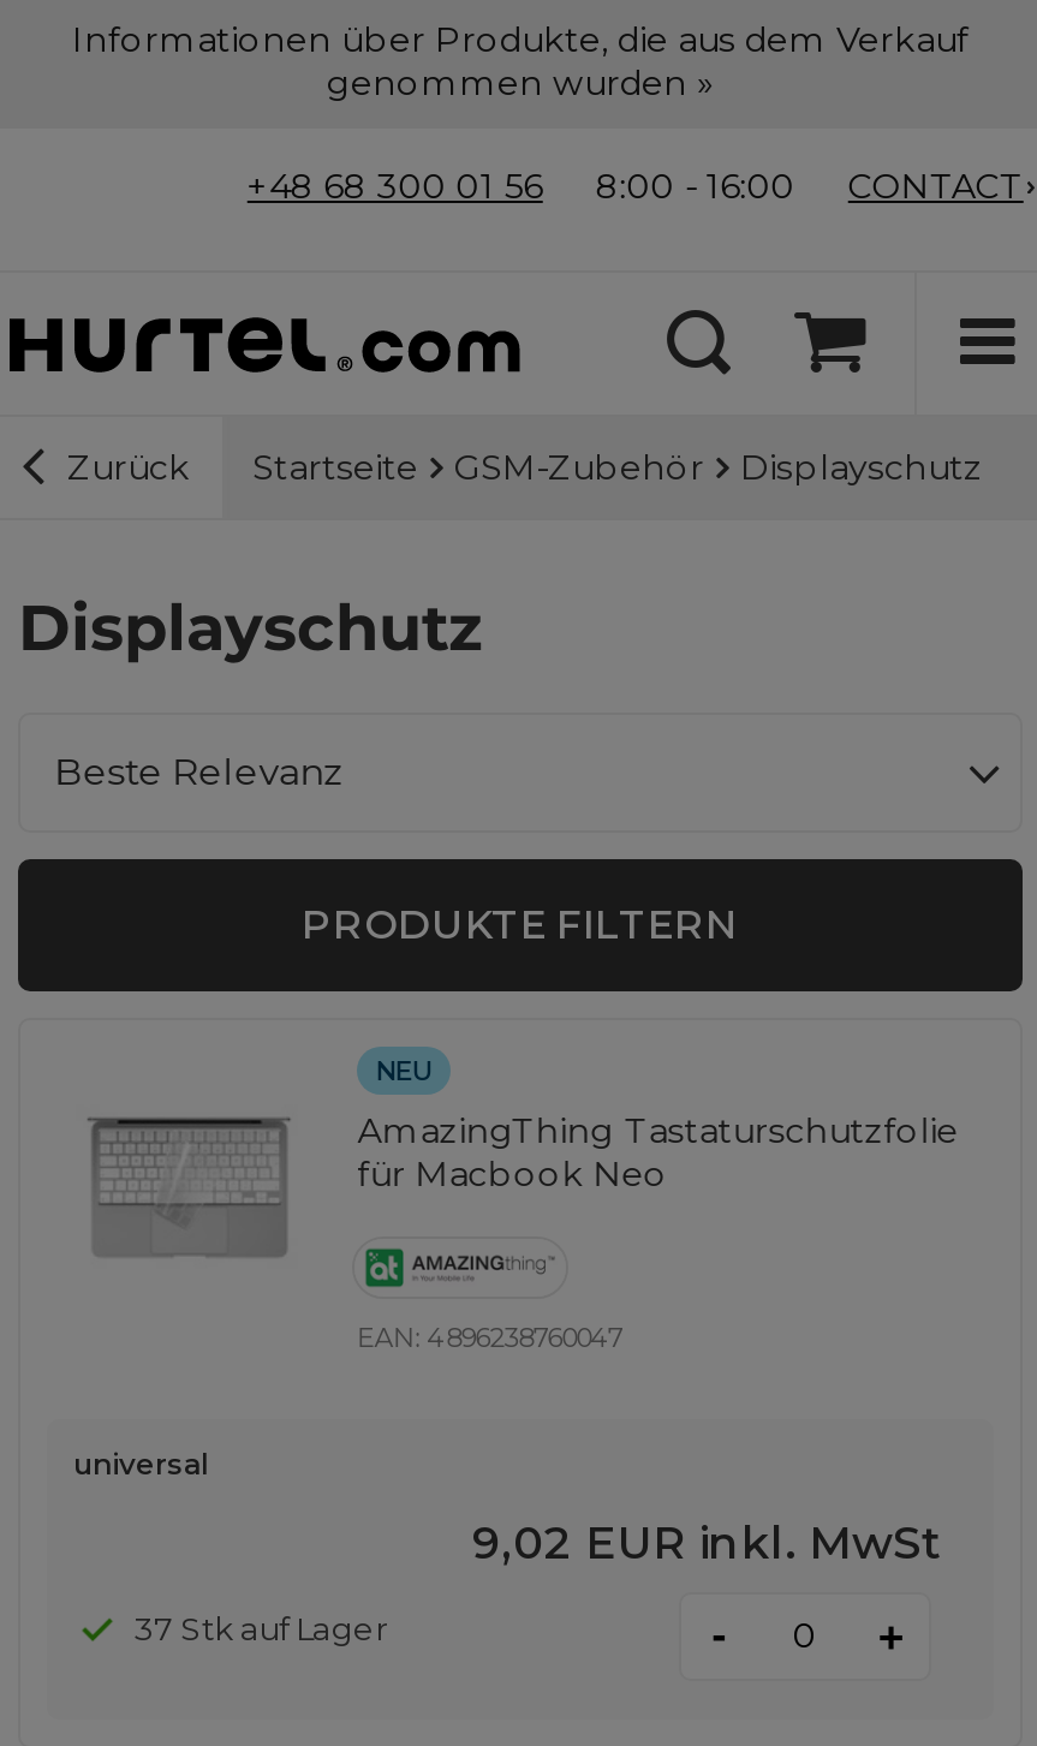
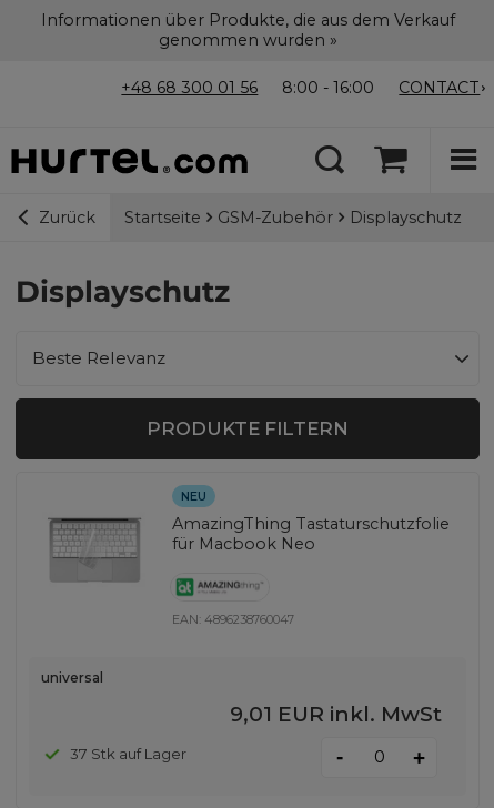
[472,1514,941,1569] 9,02 EUR inkl. MwSt -> [230,701,442,726] 9,01 EUR inkl. MwSt

